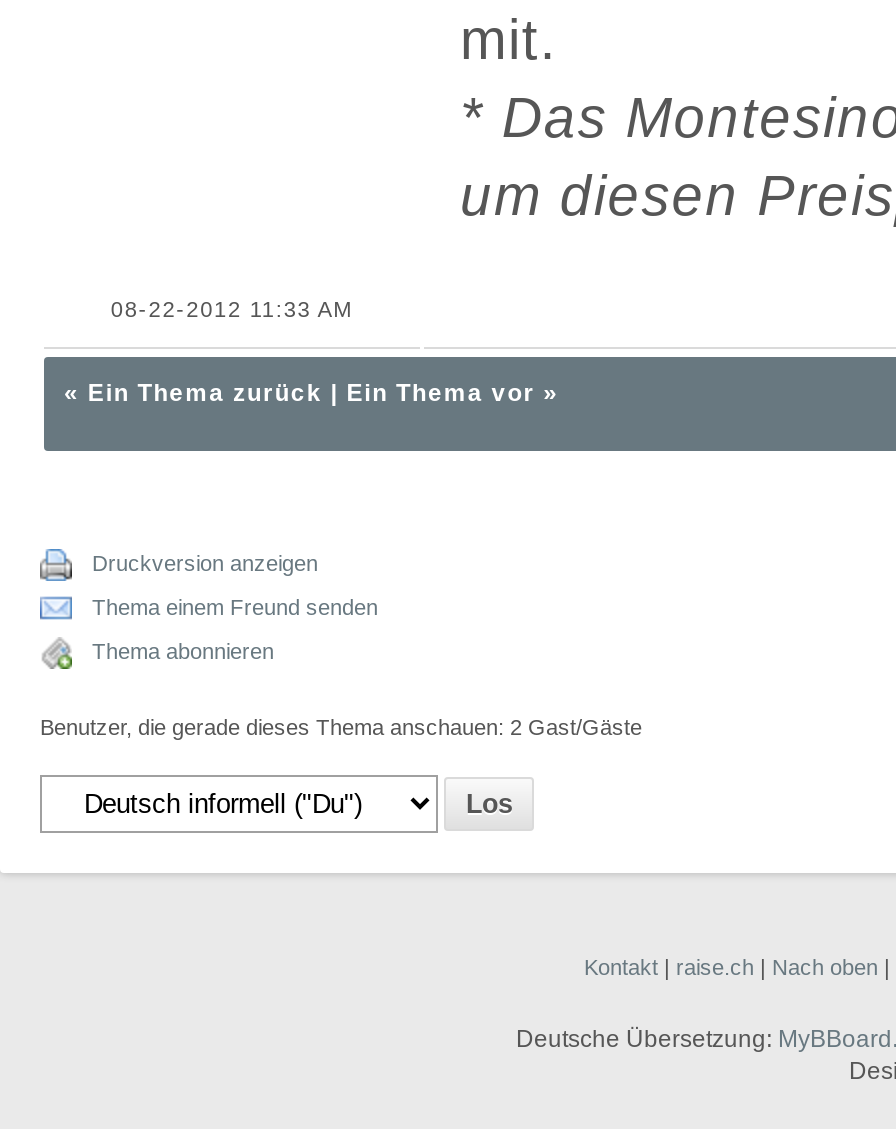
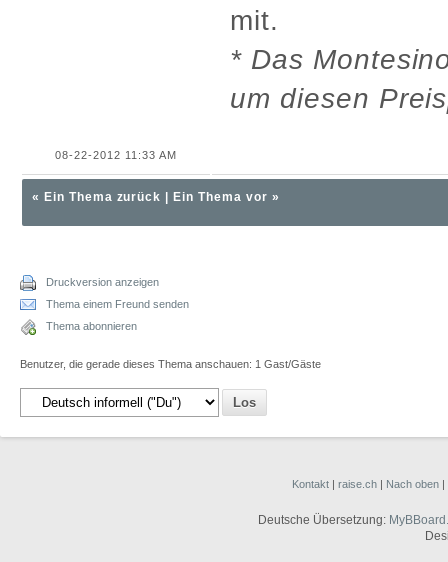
[40,715,642,739] Benutzer, die gerade dieses Thema anschauen: 2 Gast/Gäste -> [20,358,321,370] Benutzer, die gerade dieses Thema anschauen: 1 Gast/Gäste

